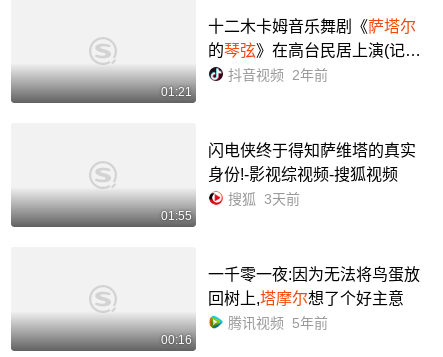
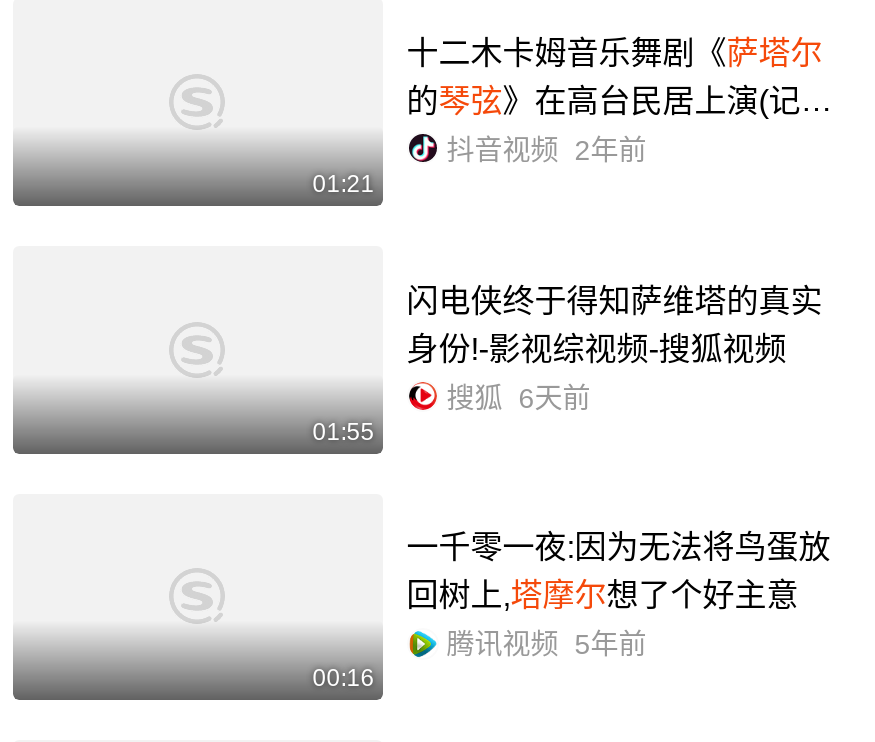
[228,191,300,207] 搜狐 3天前 -> [447,381,591,413] 搜狐 6天前

